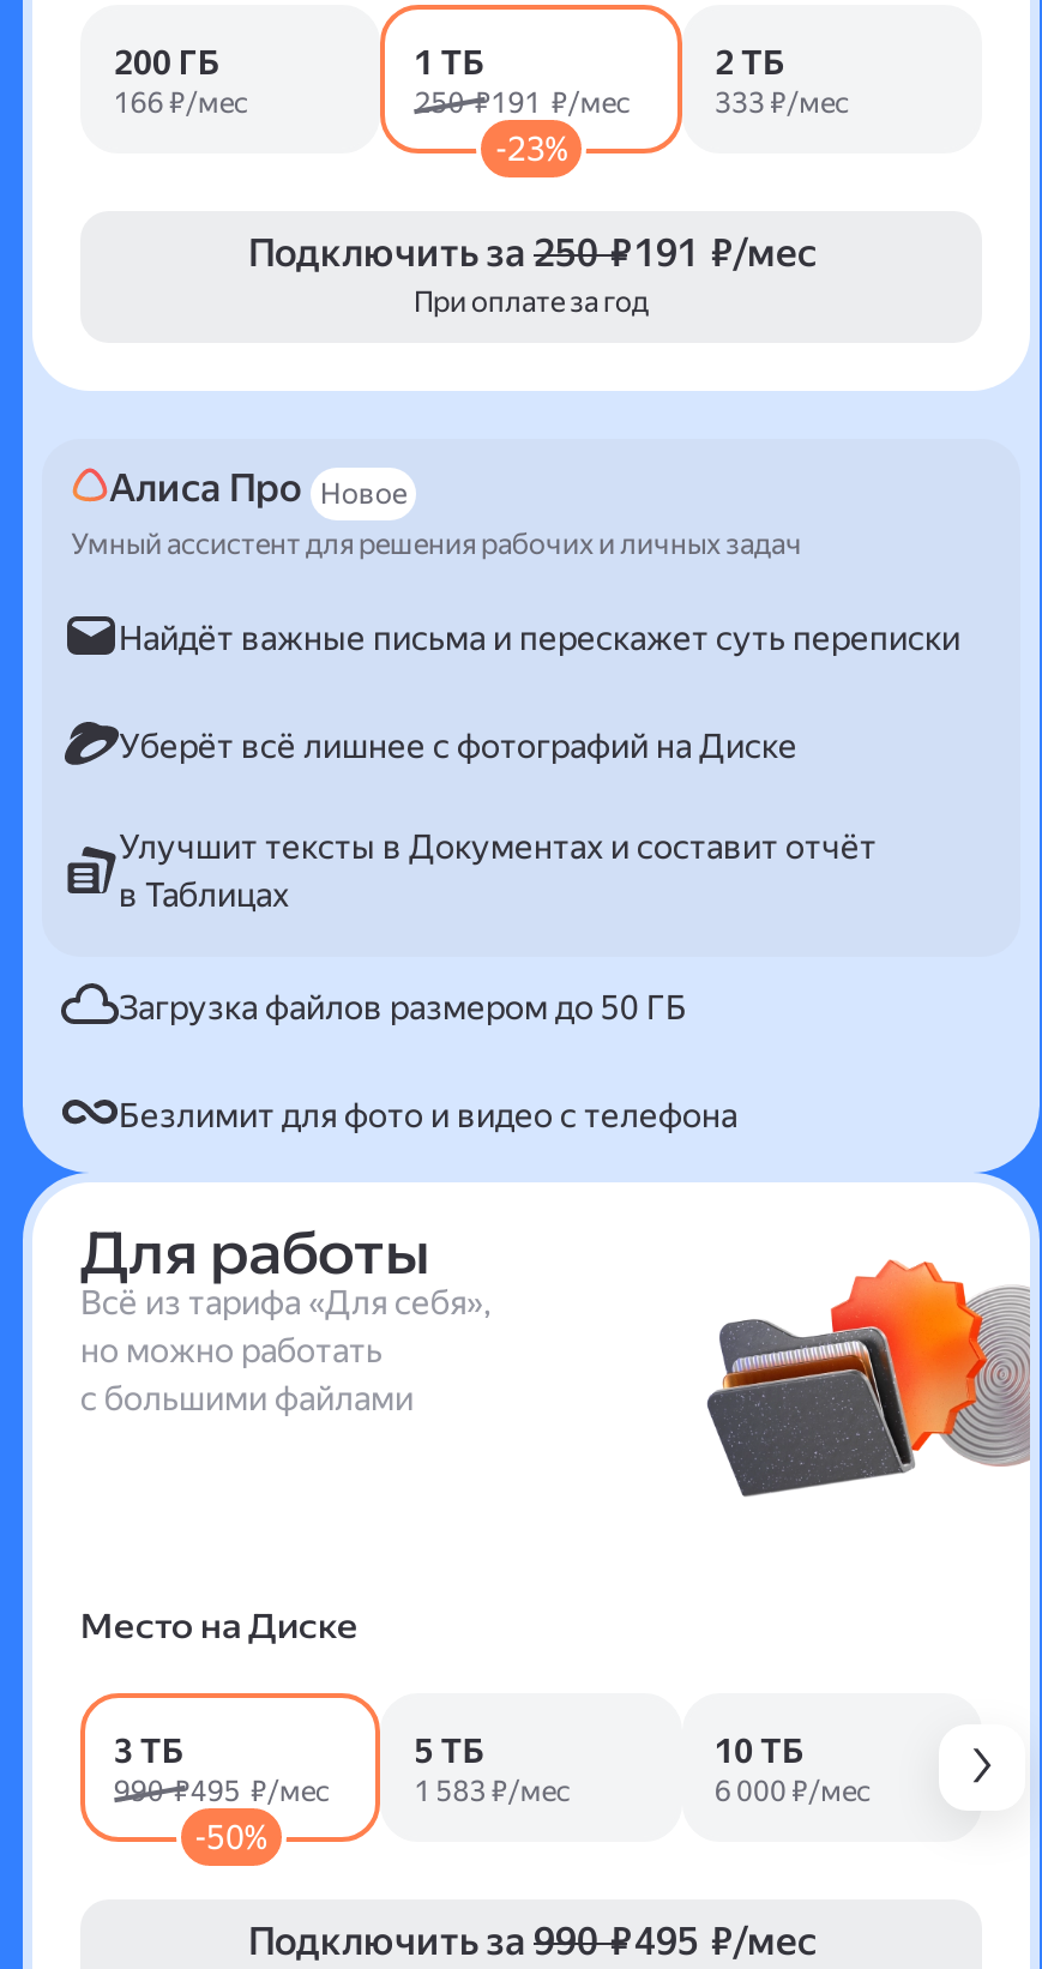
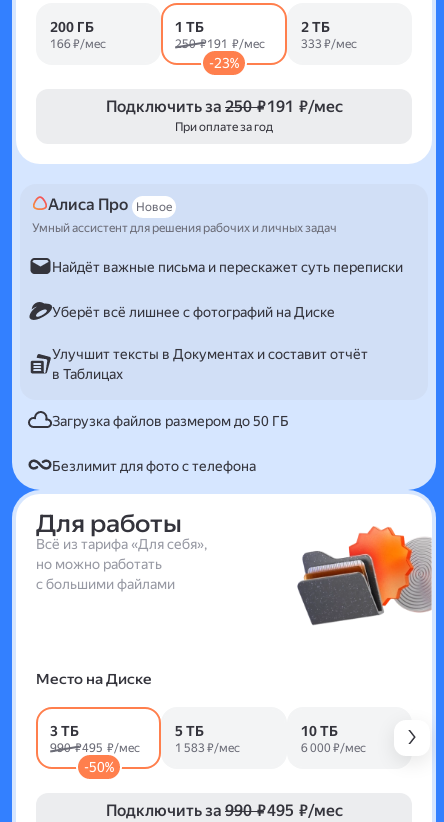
[119,1095,737,1133] Безлимит для фото и видео с телефона -> [52,457,256,473] Безлимит для фото с телефона

